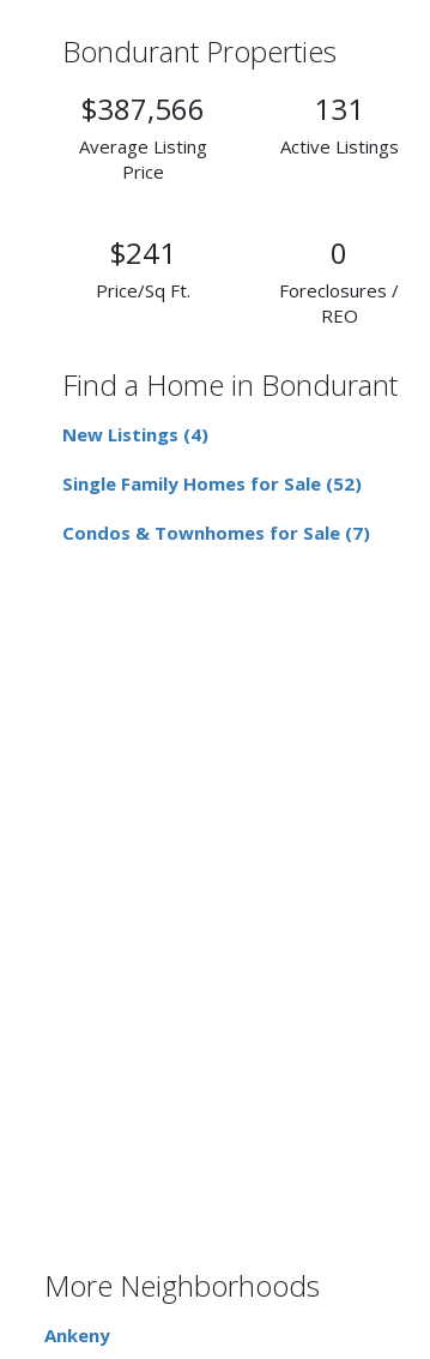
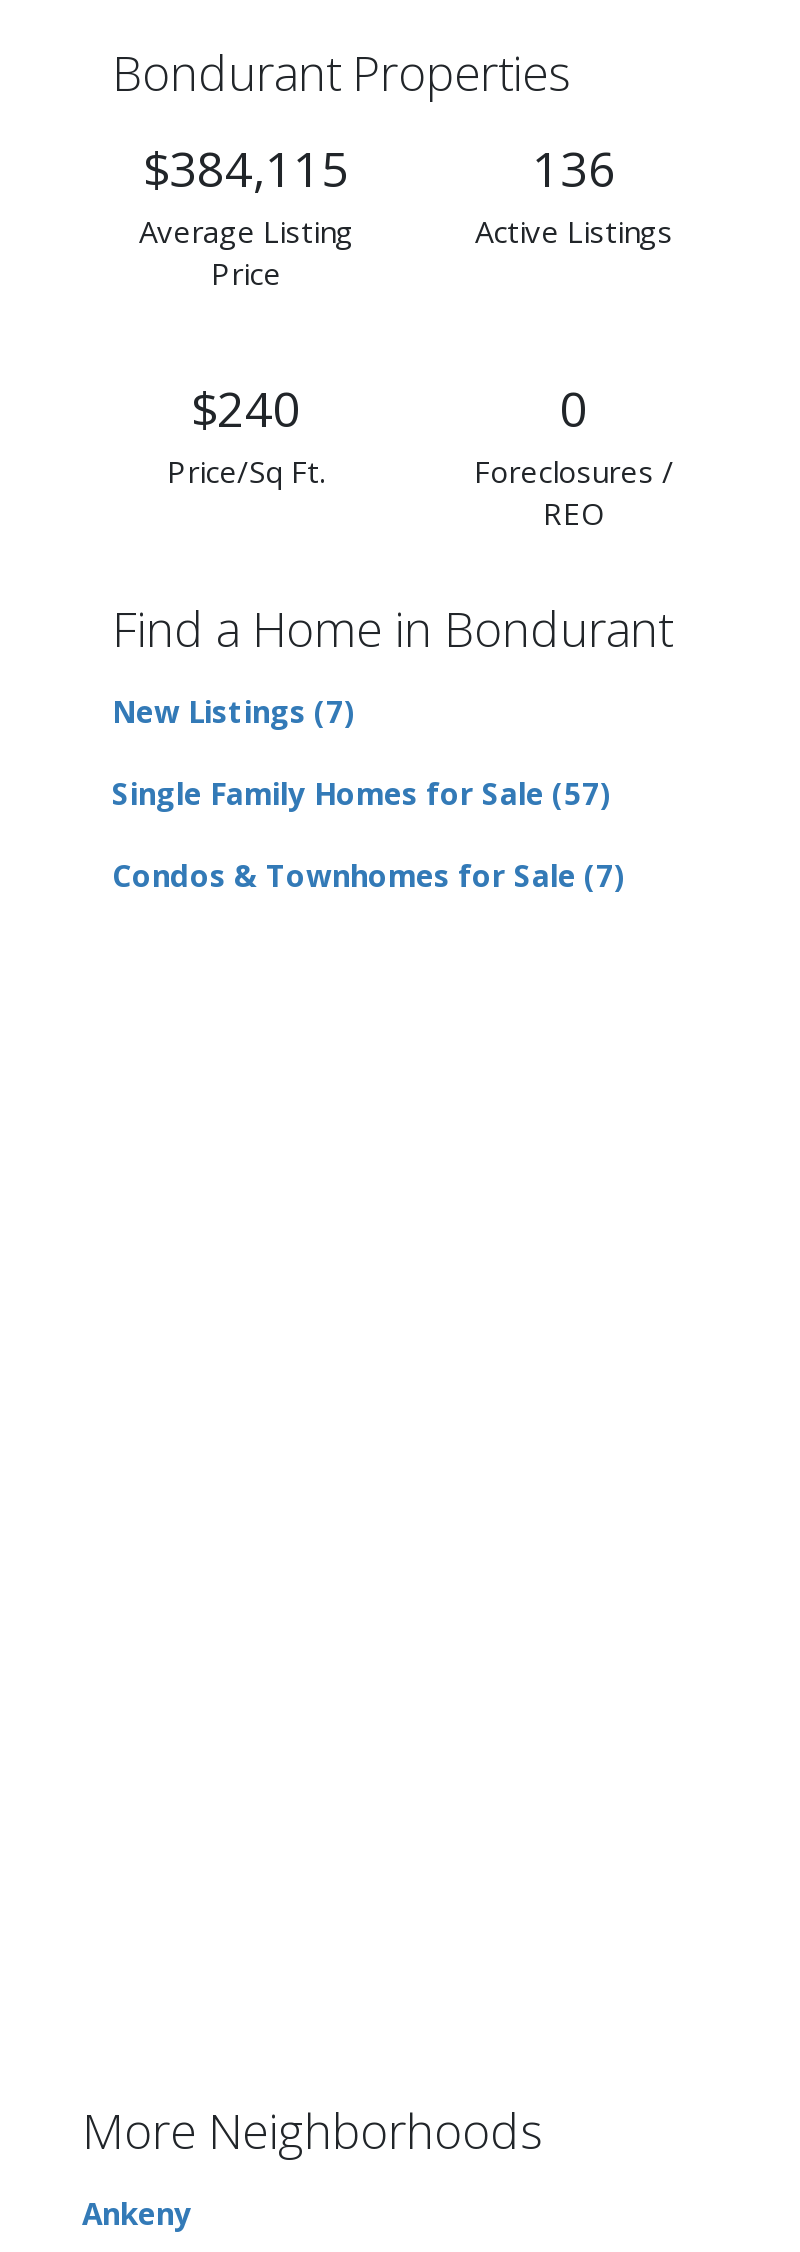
[81,89,204,128] $387,566 -> [143,135,349,201] $384,115
[314,89,364,128] 131 -> [532,135,616,201] 136
[110,233,175,272] $241 -> [191,375,301,441] $240
[62,422,208,446] New Listings (4) -> [112,691,356,731] New Listings (7)
[62,471,362,495] Single Family Homes for Sale (52) -> [112,773,612,813] Single Family Homes for Sale (57)

